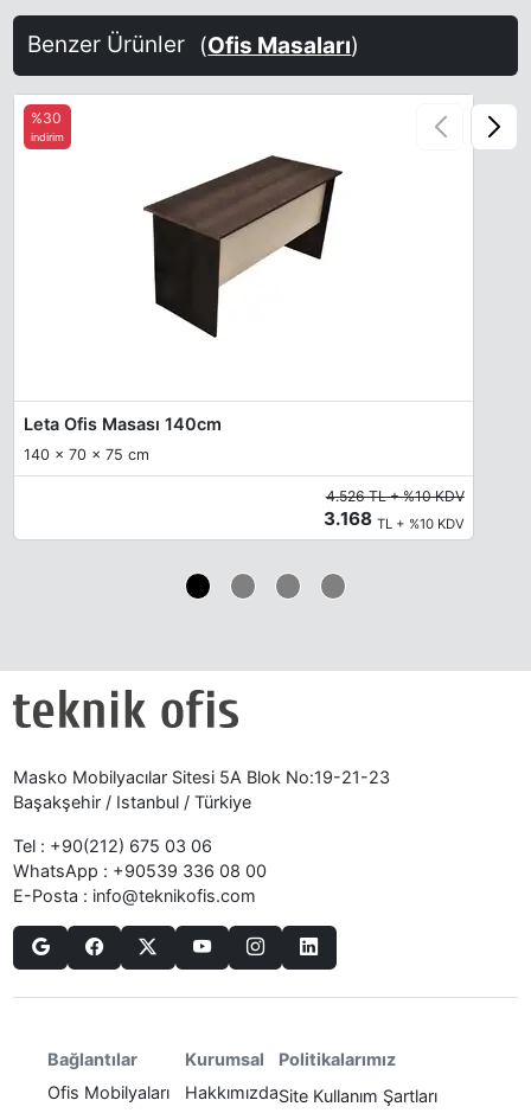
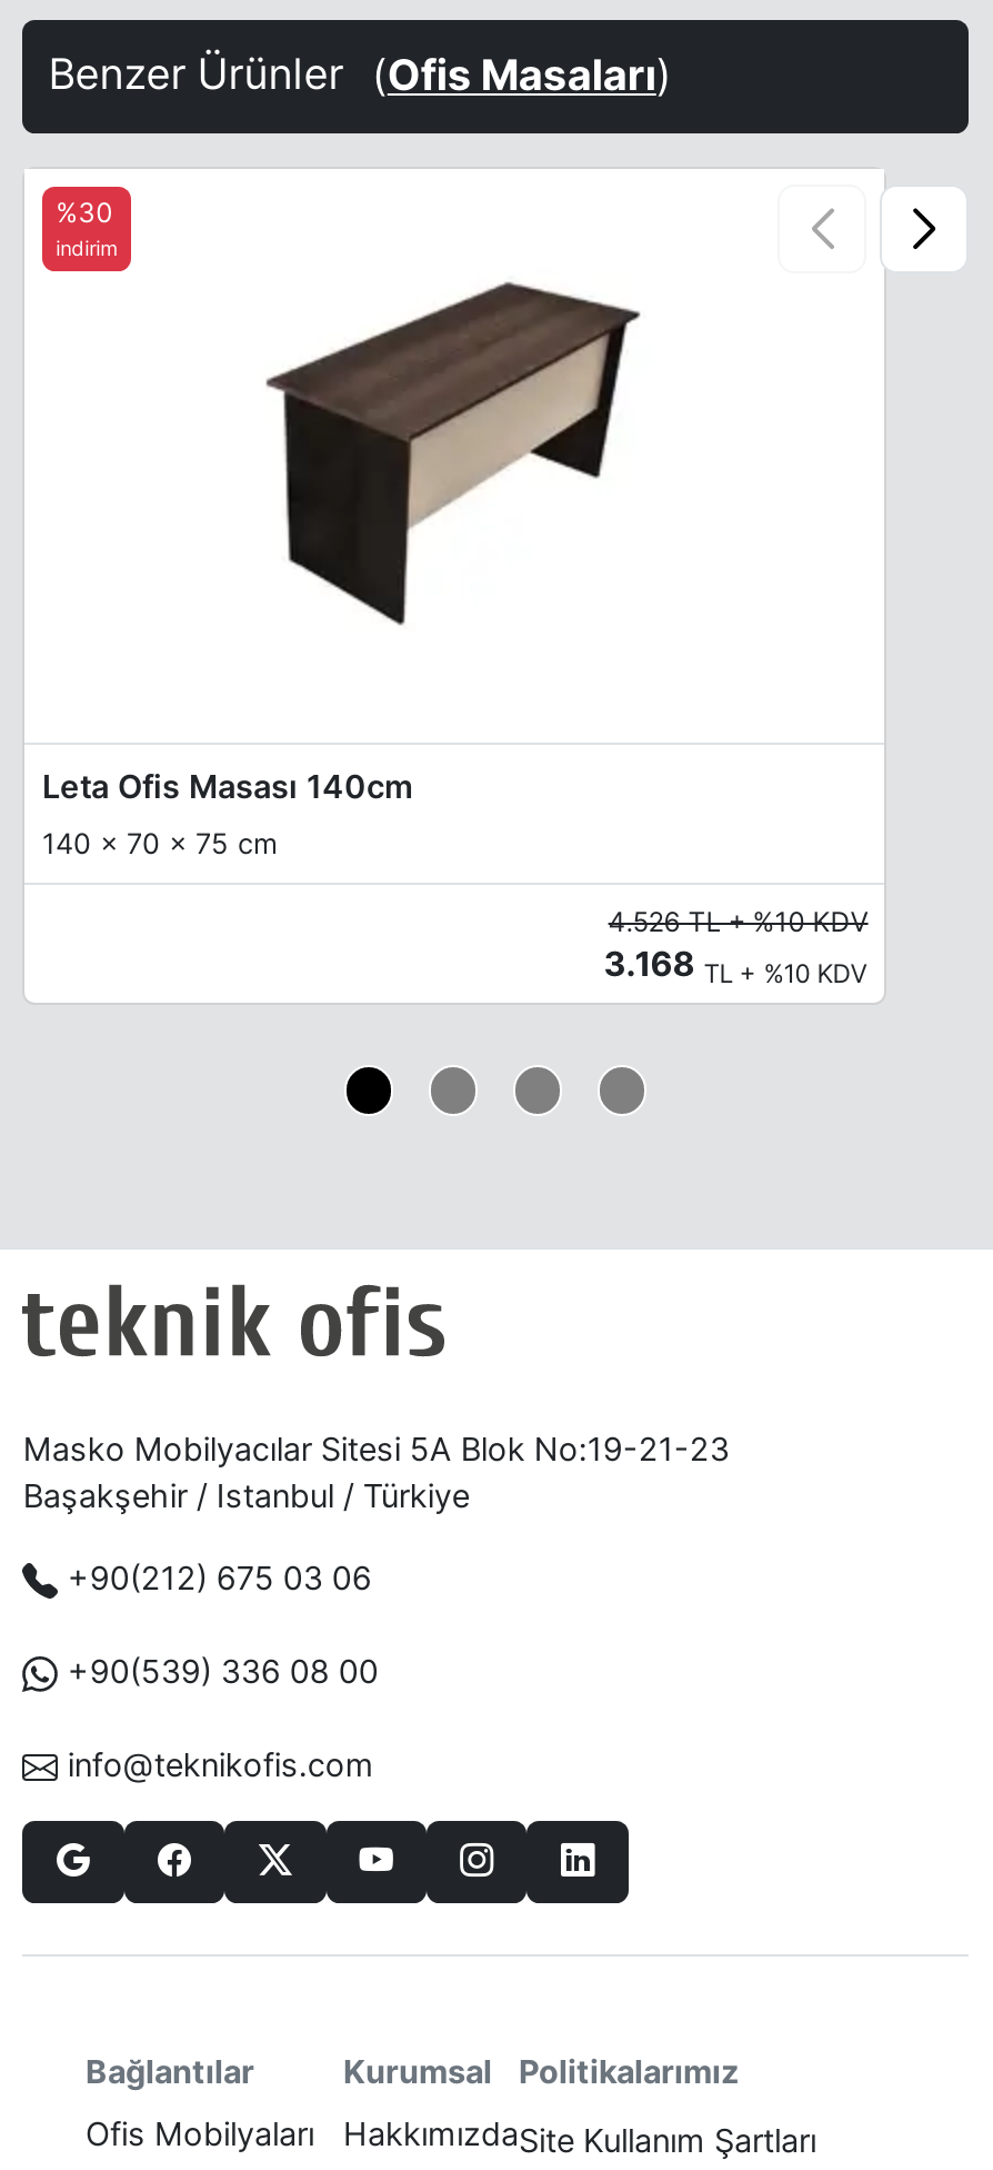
[14,835,267,905] Tel : +90(212) 675 03 06 | WhatsApp : +90539 336 08 00 | E-Posta : info@teknikofis.com -> [68,1557,379,1782] +90(212) 675 03 06 | +90(539) 336 08 00 | info@teknikofis.com

